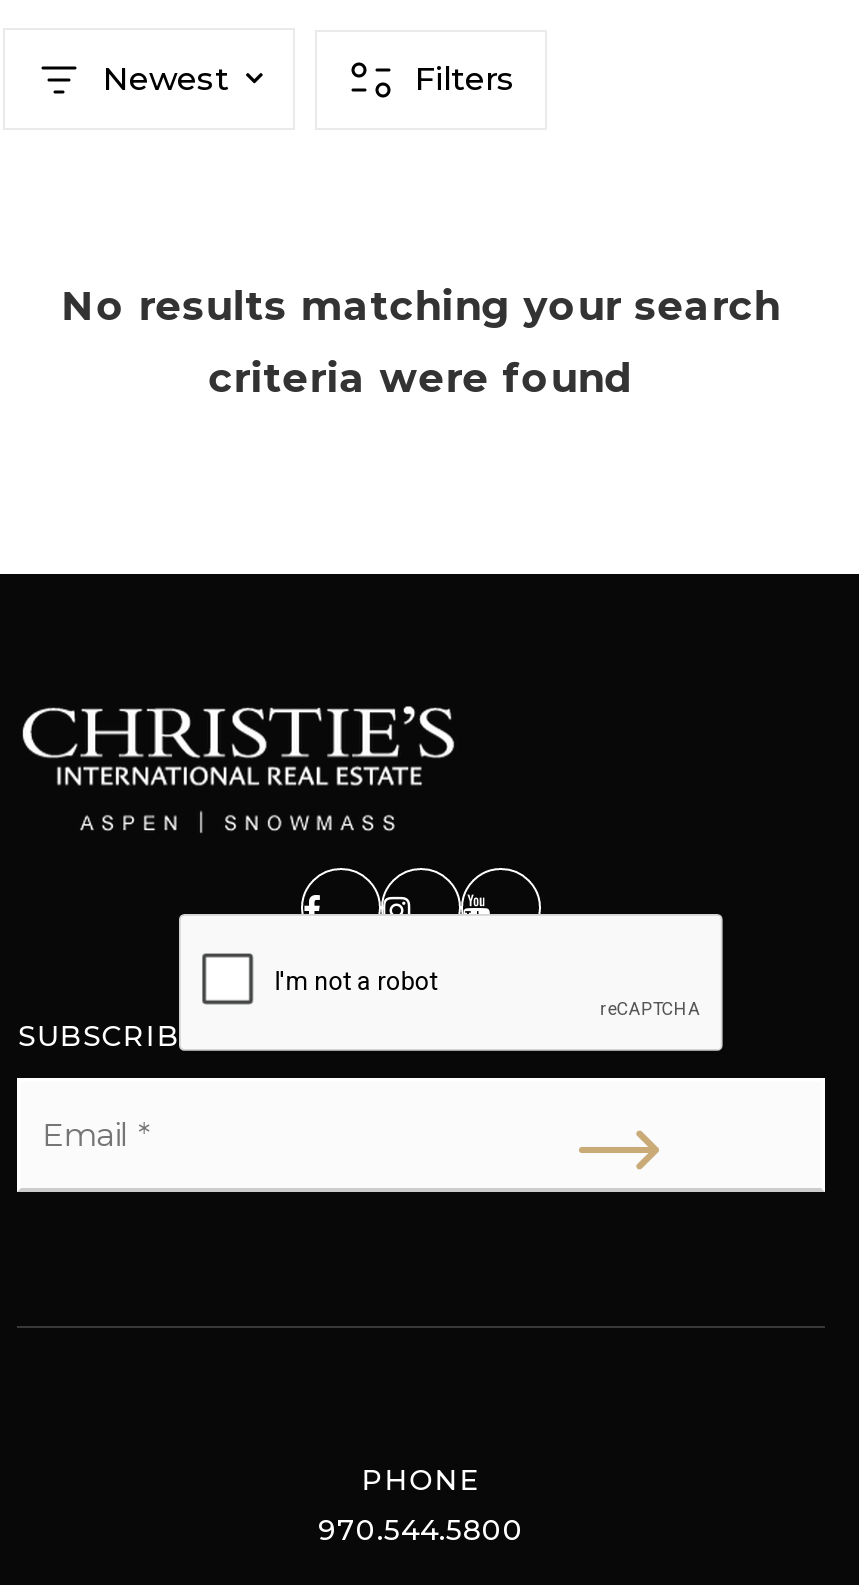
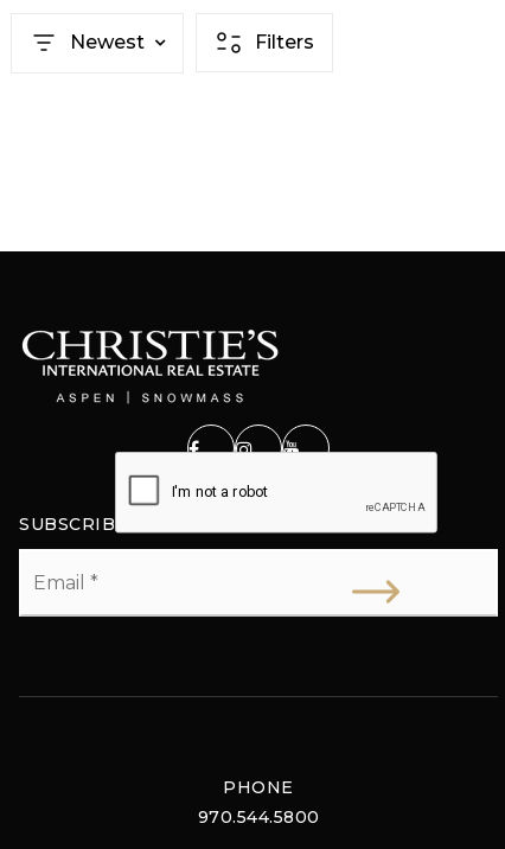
[61,283,781,403] No results matching your search | criteria were found -> none

